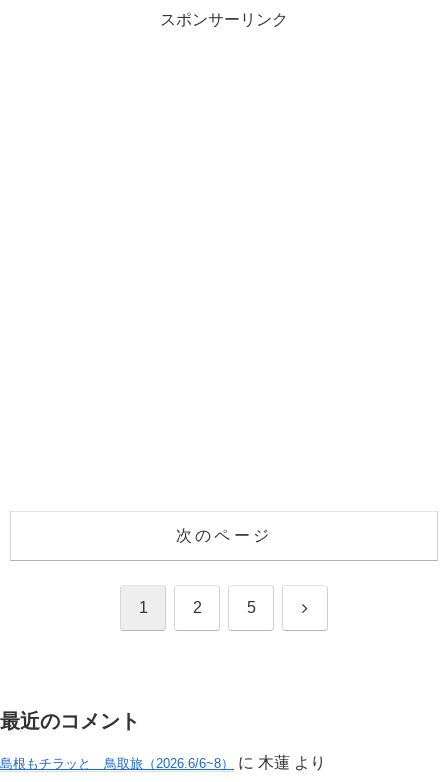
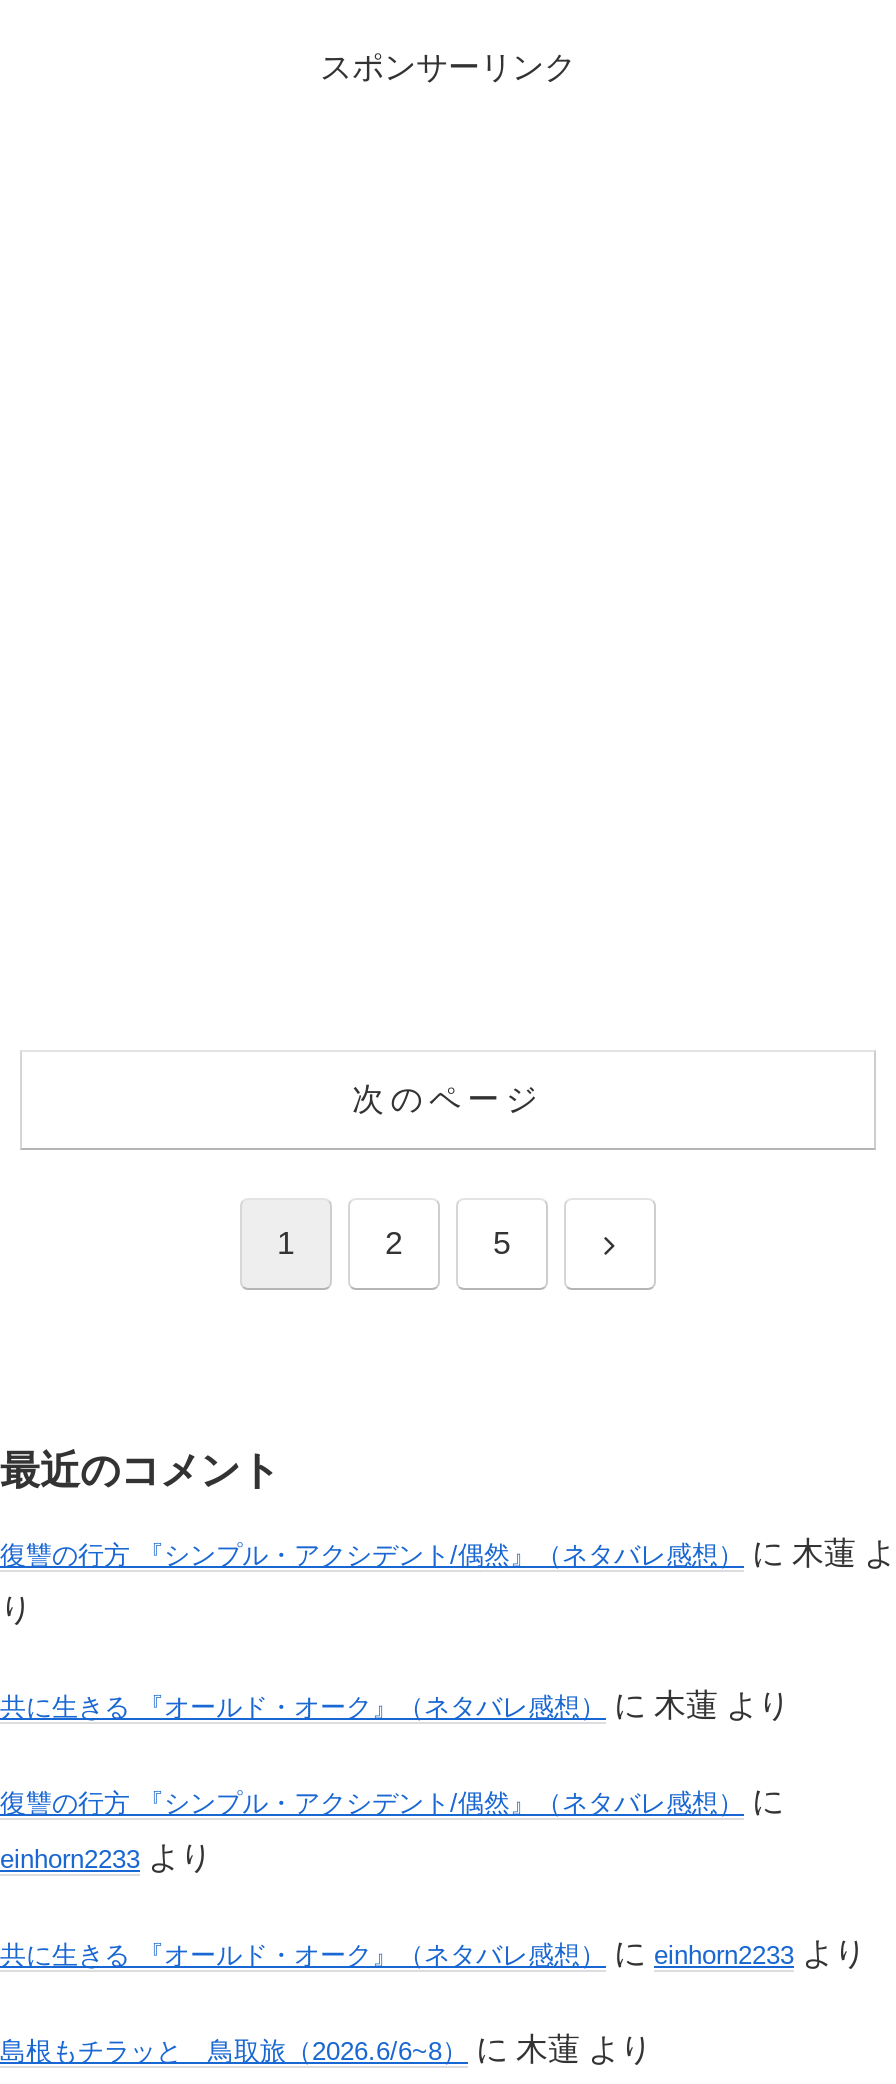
none -> [0,1535,896,1969] 復讐の行方 『シンプル・アクシデント/偶然』（ネタバレ感想）に木蓮よ | り | 共に生きる 『オールド・オーク』（ネタバレ感想）に木蓮より | 復讐の行方 『シンプル・アクシデント/偶然』（ネタバレ感想）に | einhorn2233より | 共に生きる 『オールド・オーク』（ネタバレ感想）にeinhorn2233より

